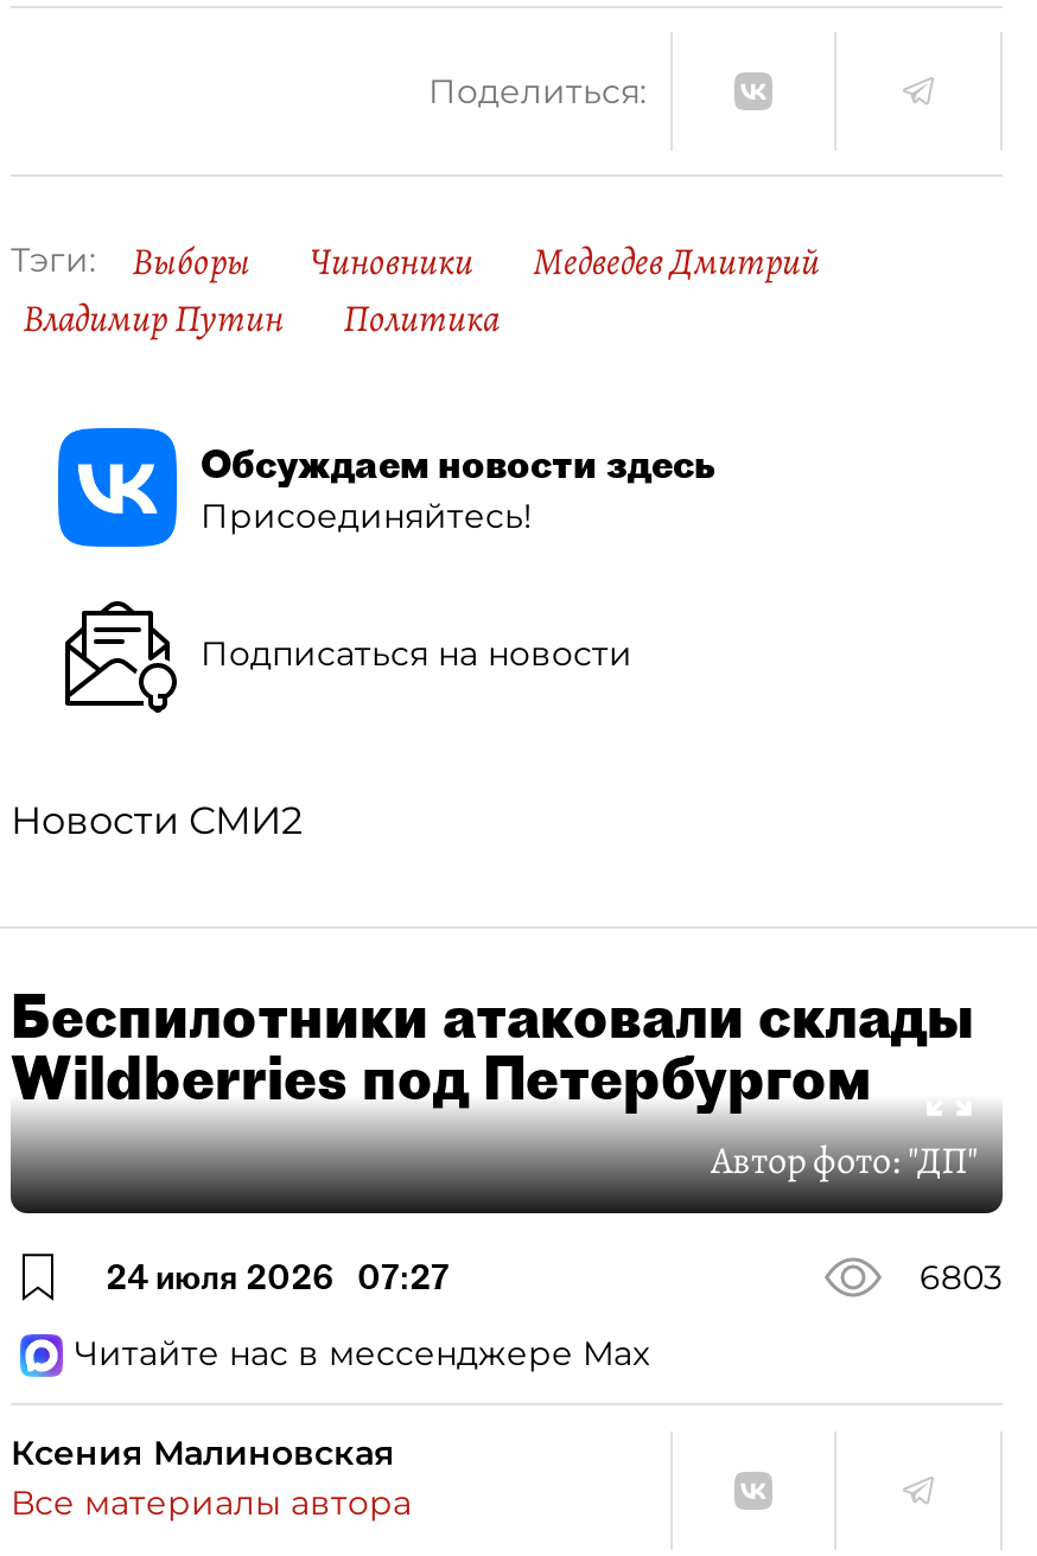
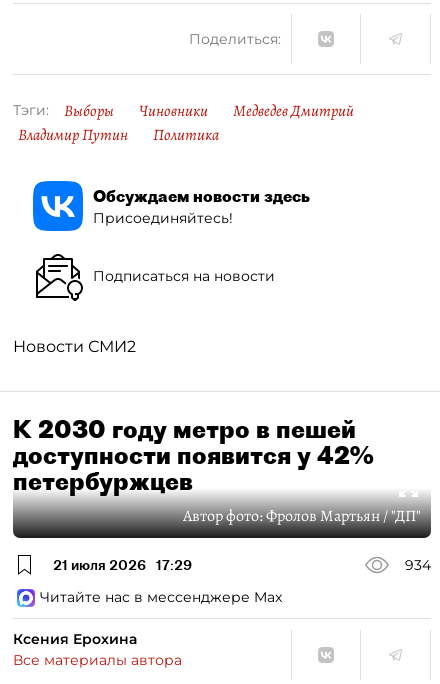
[11,981,979,1187] Беспилотники атаковали склады | Wildberries под Петербургом | Автор фото:"ДП" -> [13,414,421,527] К 2030 году метро в пешей | доступности появится у 42% | петербуржцев | Автор фото:Фролов Мартьян / "ДП"
[106,1255,1003,1297] 24 июля 2026 07:27 | 6803 -> [53,555,431,573] 21 июля 2026 17:29 | 934
[11,1431,395,1474] Ксения Малиновская -> [13,630,137,648] Ксения Ерохина

